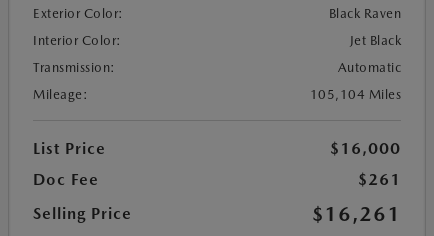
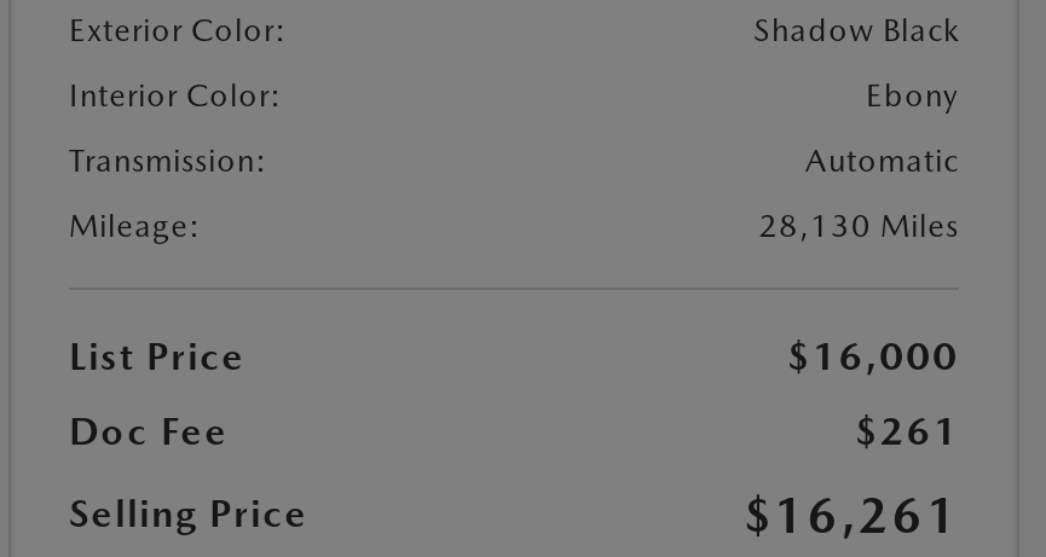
[328,6,401,21] Black Raven -> [753,13,959,49] Shadow Black
[349,33,401,48] Jet Black -> [866,78,959,114] Ebony
[309,87,401,102] 105,104 Miles -> [758,208,959,245] 28,130 Miles

